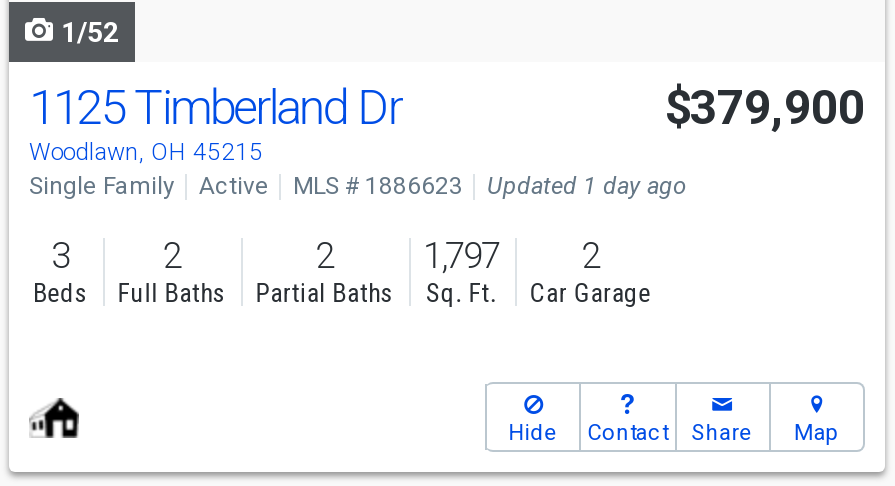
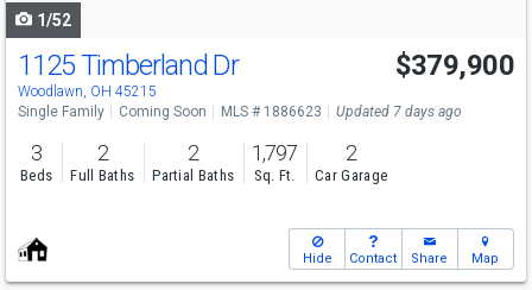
[199,172,269,200] Active -> [119,103,207,120] Coming Soon
[487,172,687,200] Updated 1 day ago -> [336,103,462,120] Updated 7 days ago

